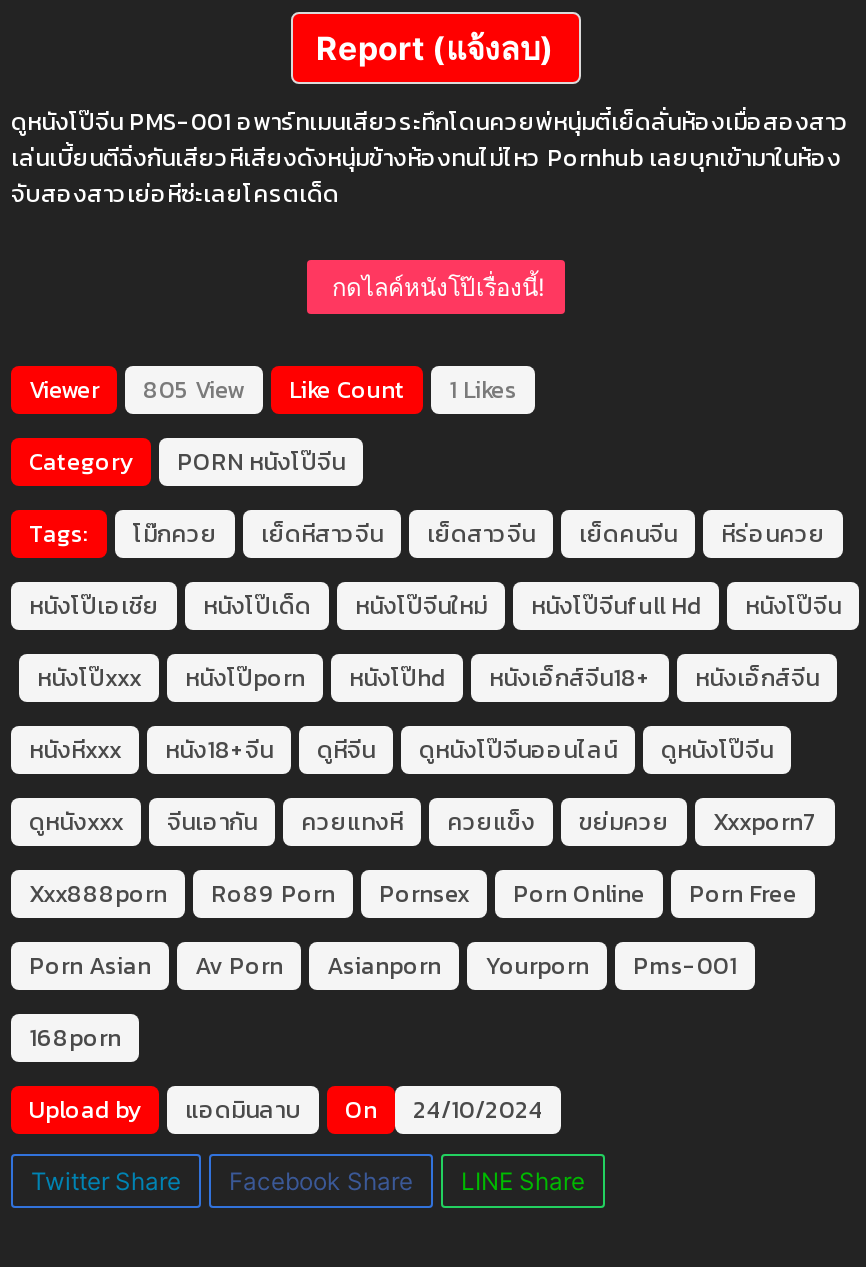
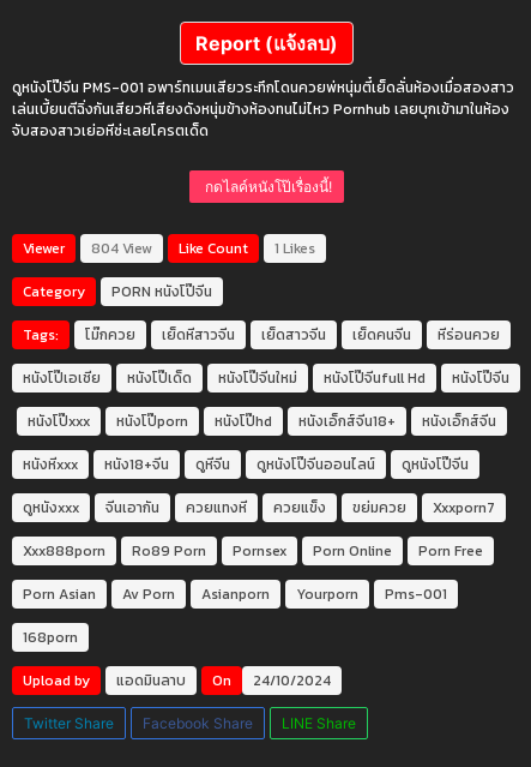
[29,372,517,408] Viewer 805 View Like Count 1 Likes -> [23,238,315,259] Viewer 804 View Like Count 1 Likes

